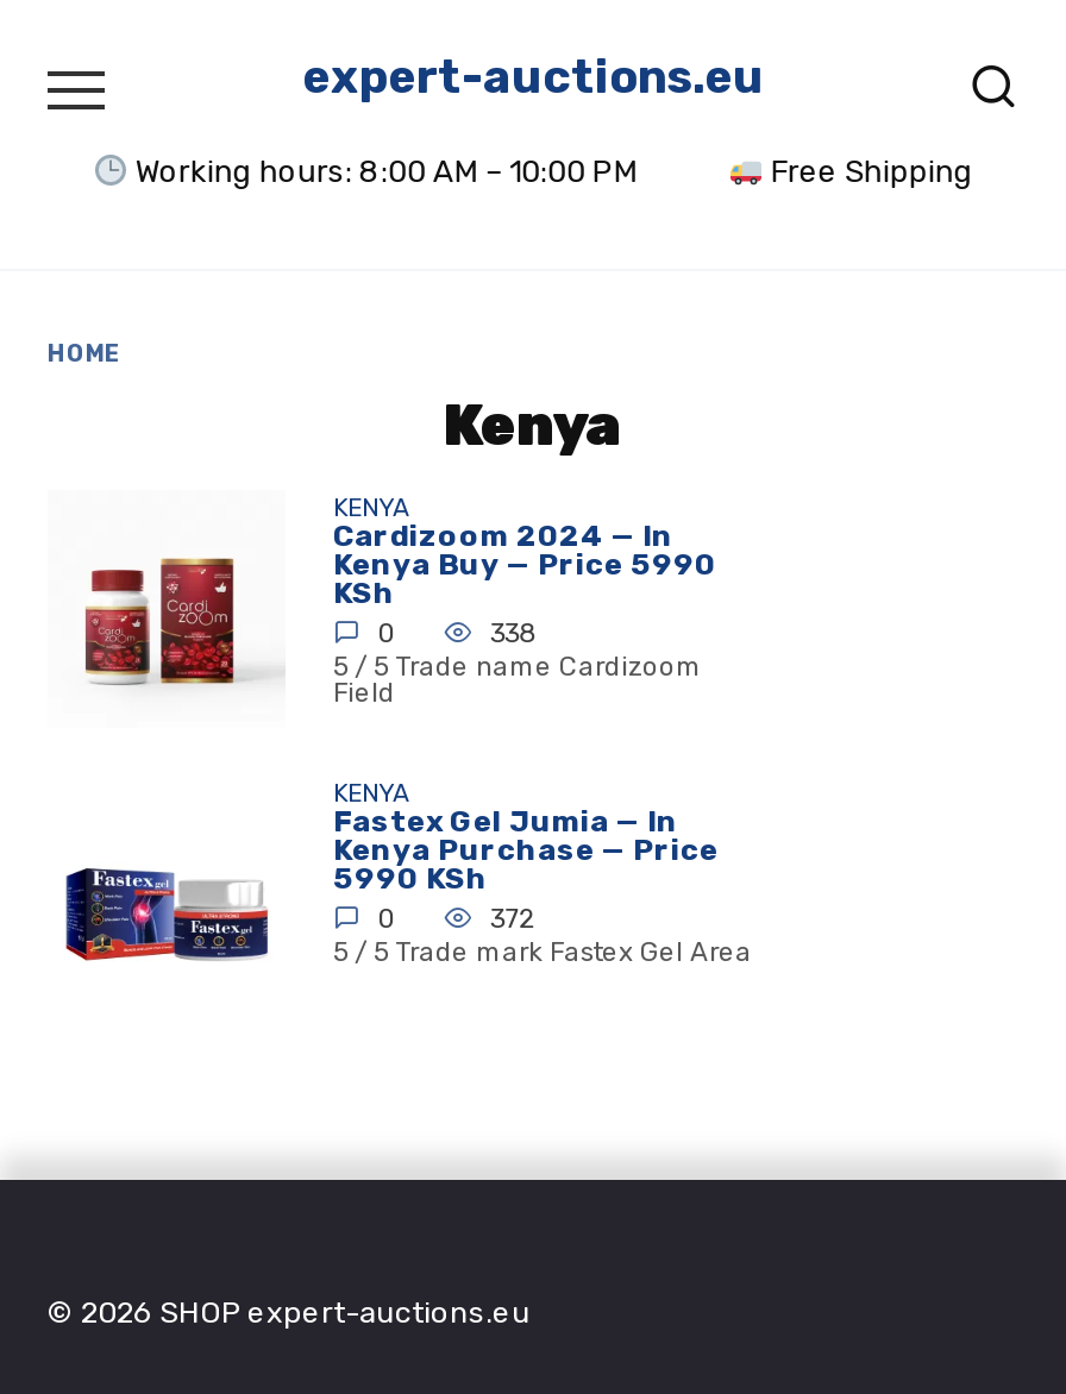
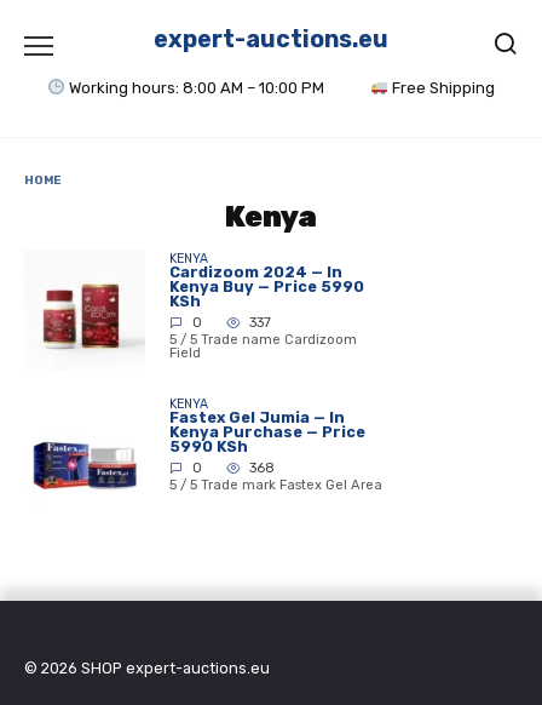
[490,618,538,649] 338 -> [249,315,271,330] 337
[490,903,536,934] 372 -> [249,460,275,476] 368

